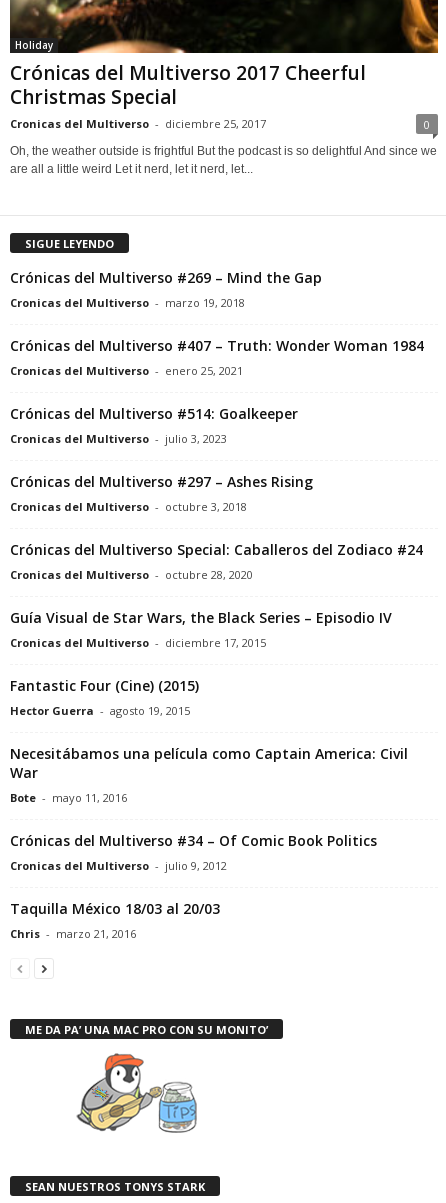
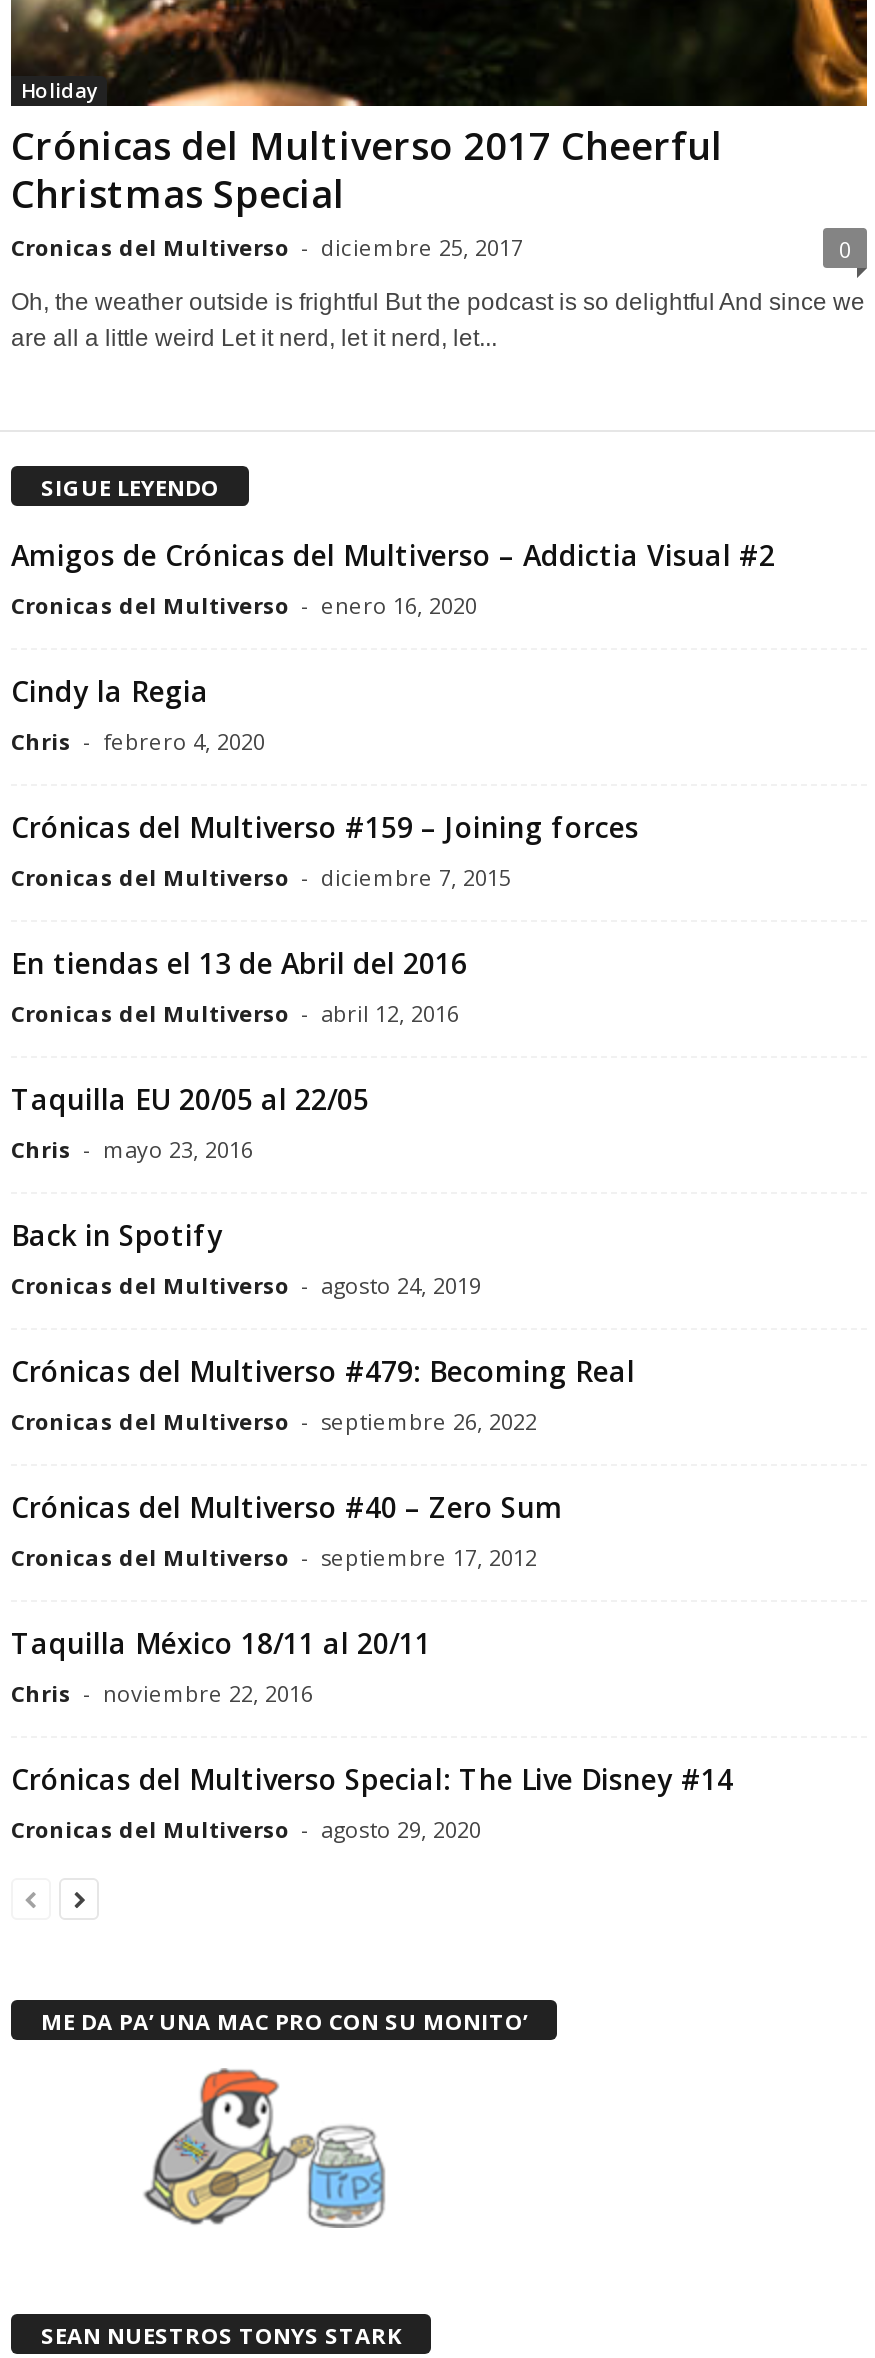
[10,268,322,310] Crónicas del Multiverso #269 – Mind the Gap | Cronicas del Multiverso - marzo 19, 2018 -> [11,535,775,619] Amigos de Crónicas del Multiverso – Addictia Visual #2 | Cronicas del Multiverso - enero 16, 2020
[10,336,424,378] Crónicas del Multiverso #407 – Truth: Wonder Woman 1984 | Cronicas del Multiverso - enero 25, 2021 -> [11,671,265,755] Cindy la Regia | Chris - febrero 4, 2020
[10,404,298,446] Crónicas del Multiverso #514: Goalkeeper | Cronicas del Multiverso - julio 3, 2023 -> [11,807,639,891] Crónicas del Multiverso #159 – Joining forces | Cronicas del Multiverso - diciembre 7, 2015
[10,472,313,514] Crónicas del Multiverso #297 – Ashes Rising | Cronicas del Multiverso - octubre 3, 2018 -> [11,943,467,1027] En tiendas el 13 de Abril del 2016 | Cronicas del Multiverso - abril 12, 2016
[10,540,423,582] Crónicas del Multiverso Special: Caballeros del Zodiaco #24 | Cronicas del Multiverso - octubre 28, 2020 -> [11,1079,369,1163] Taquilla EU 20/05 al 22/05 | Chris - mayo 23, 2016
[10,608,392,650] Guía Visual de Star Wars, the Black Series – Episodio IV | Cronicas del Multiverso - diciembre 17, 2015 -> [11,1215,481,1299] Back in Spotify | Cronicas del Multiverso - agosto 24, 2019
[10,676,199,718] Fantastic Four (Cine) (2015) | Hector Guerra - agosto 19, 2015 -> [11,1351,635,1435] Crónicas del Multiverso #479: Becoming Real | Cronicas del Multiverso - septiembre 26, 2022
[10,744,408,805] Necesitábamos una película como Captain America: Civil | War | Bote - mayo 11, 2016 -> [11,1487,563,1571] Crónicas del Multiverso #40 – Zero Sum | Cronicas del Multiverso - septiembre 17, 2012
[10,831,377,873] Crónicas del Multiverso #34 – Of Comic Book Politics | Cronicas del Multiverso - julio 9, 2012 -> [11,1623,431,1707] Taquilla México 18/11 al 20/11 | Chris - noviembre 22, 2016
[10,899,220,941] Taquilla México 18/03 al 20/03 | Chris - marzo 21, 2016 -> [11,1759,733,1843] Crónicas del Multiverso Special: The Live Disney #14 | Cronicas del Multiverso - agosto 29, 2020

